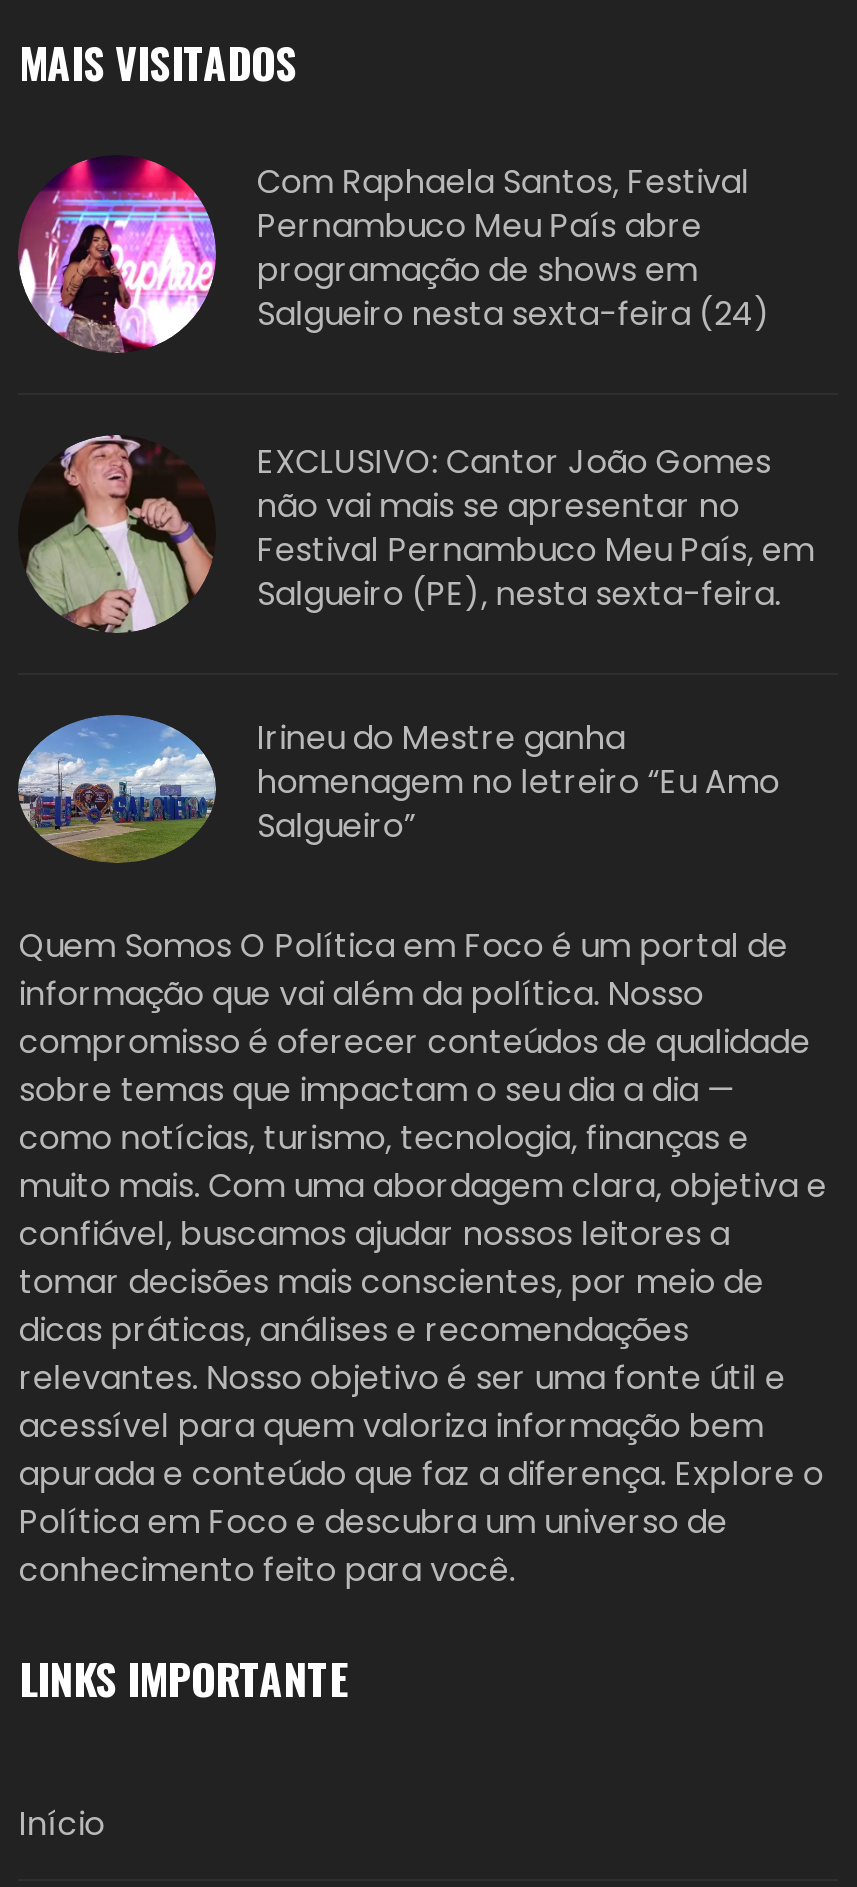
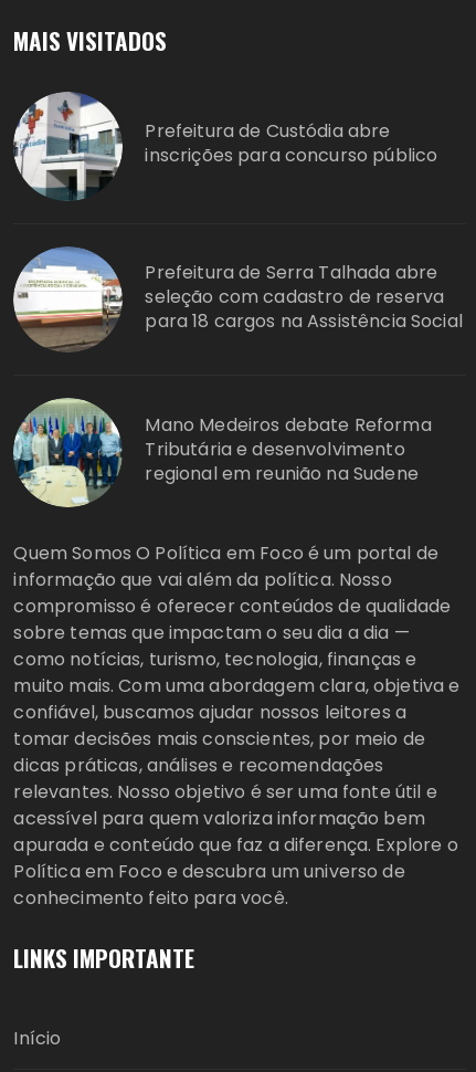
[18,155,771,353] [image] | Com Raphaela Santos, Festival | Pernambuco Meu País abre | programação de shows em | Salgueiro nesta sexta-feira (24) -> [13,91,438,201] [image] | Prefeitura de Custódia abre | inscrições para concurso público
[20,433,815,635] [image] | EXCLUSIVO: Cantor João Gomes | não vai mais se apresentar no | Festival Pernambuco Meu País, em | Salgueiro (PE), nesta sexta-feira. -> [12,246,463,356] [image] | Prefeitura de Serra Talhada abre | seleção com cadastro de reserva | para 18 cargos na Assistência Social
[18,709,780,863] [image] | Irineu do Mestre ganha | homenagem no letreiro “Eu Amo | Salgueiro” -> [12,397,431,508] [image] | Mano Medeiros debate Reforma | Tributária e desenvolvimento | regional em reunião na Sudene

